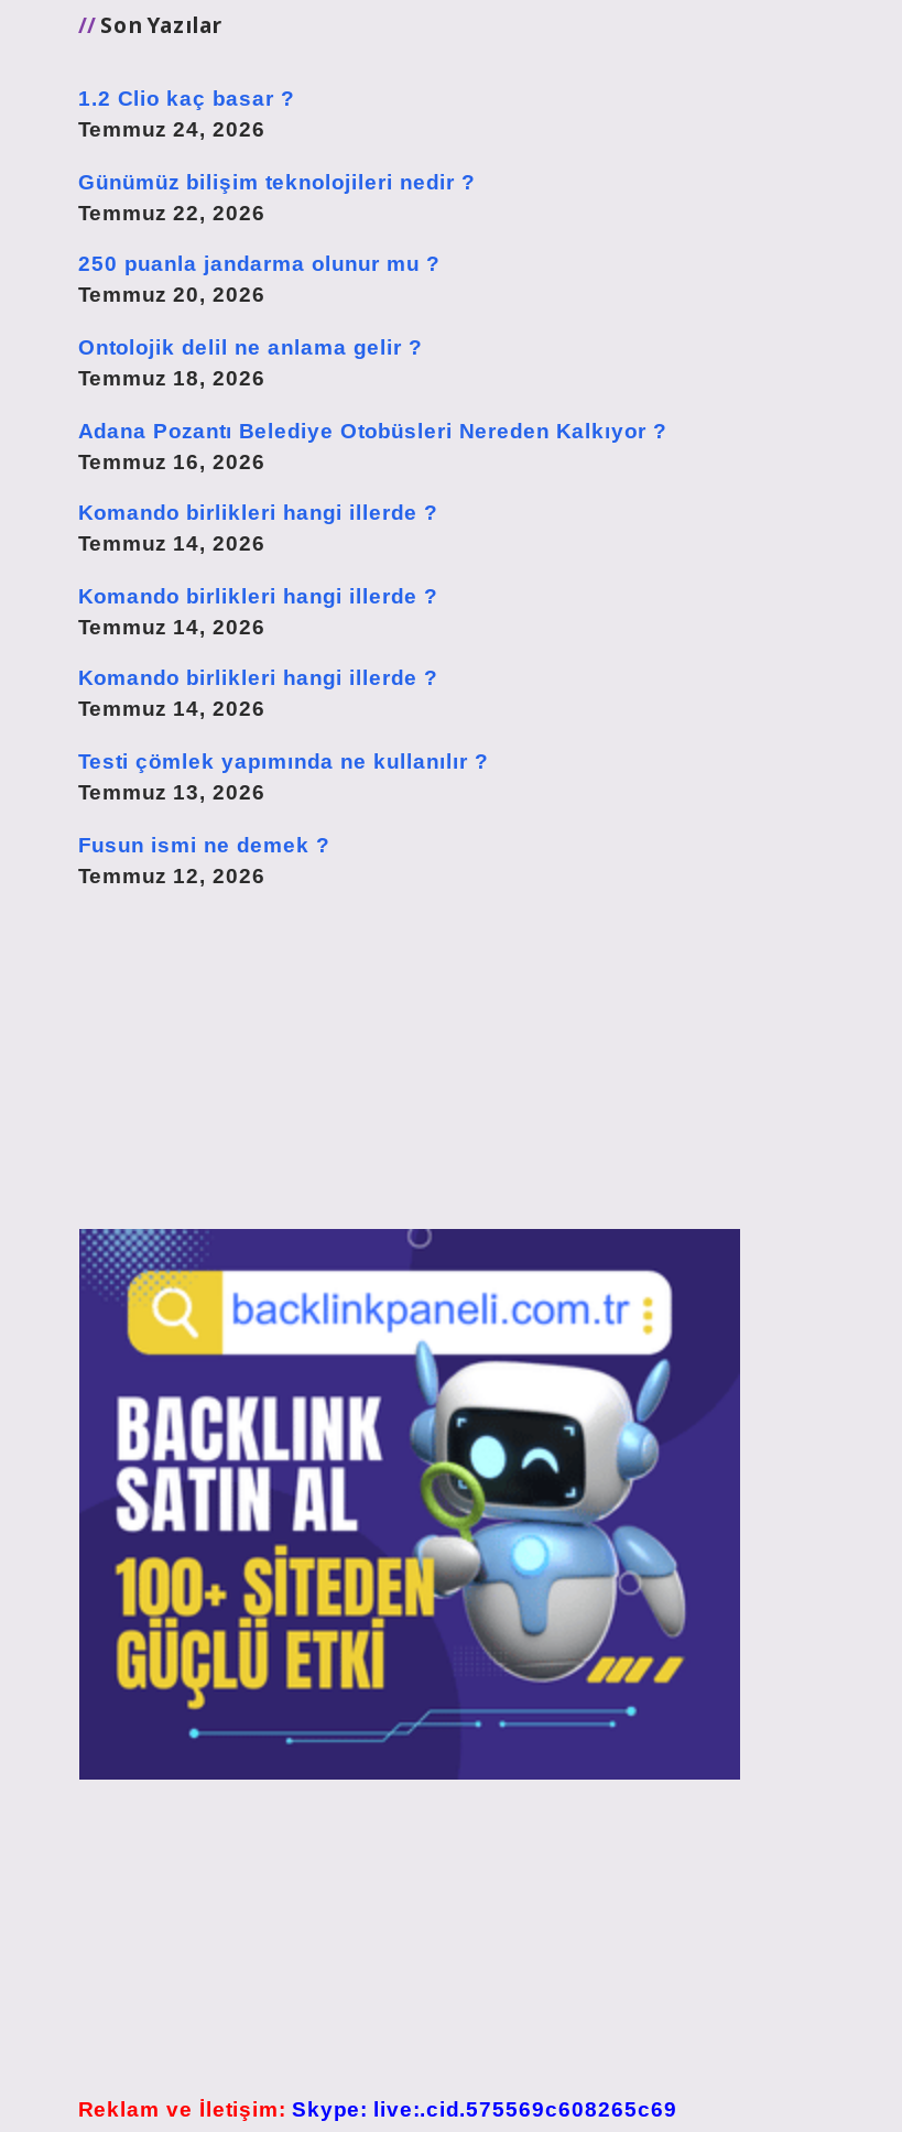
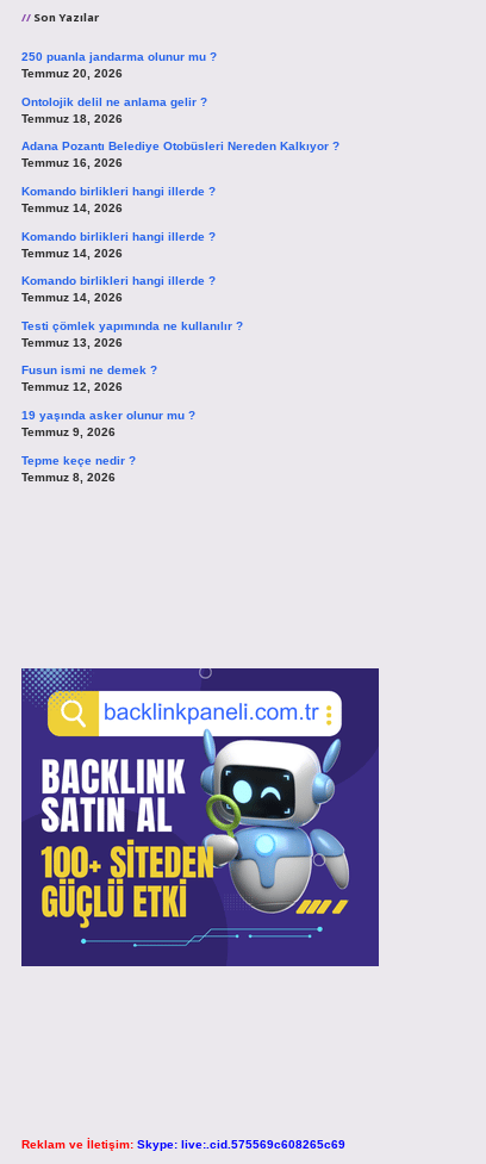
[78,87,475,224] 1.2 Clio kaç basar ? | Temmuz 24, 2026 | Günümüz bilişim teknolojileri nedir ? | Temmuz 22, 2026 -> none
moved [78,252,666,887] -> [21,50,339,394]: 250 puanla jandarma olunur mu ? | Temmuz 20, 2026 | Ontolojik delil ne anlama gelir ? | ... | Fusun ismi ne demek ? | Temmuz 12, 2026
none -> [21,409,195,483] 19 yaşında asker olunur mu ? | Temmuz 9, 2026 | Tepme keçe nedir ? | Temmuz 8, 2026

